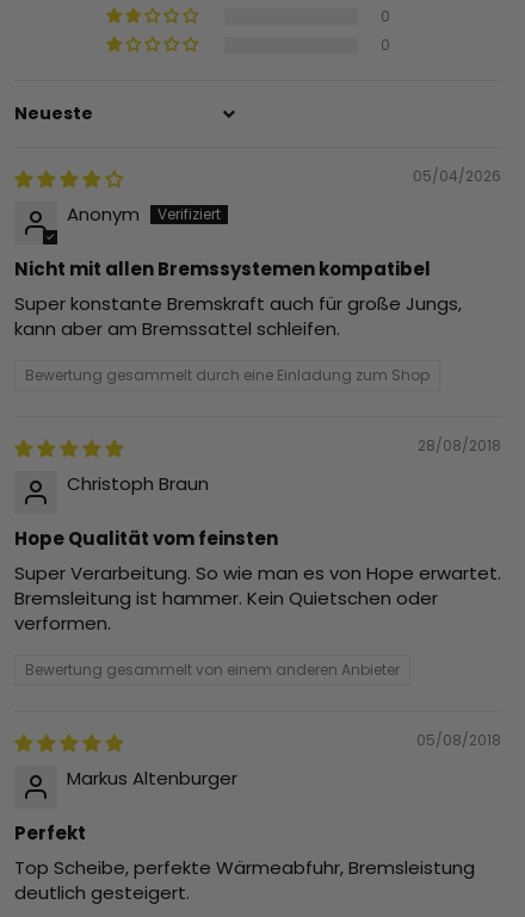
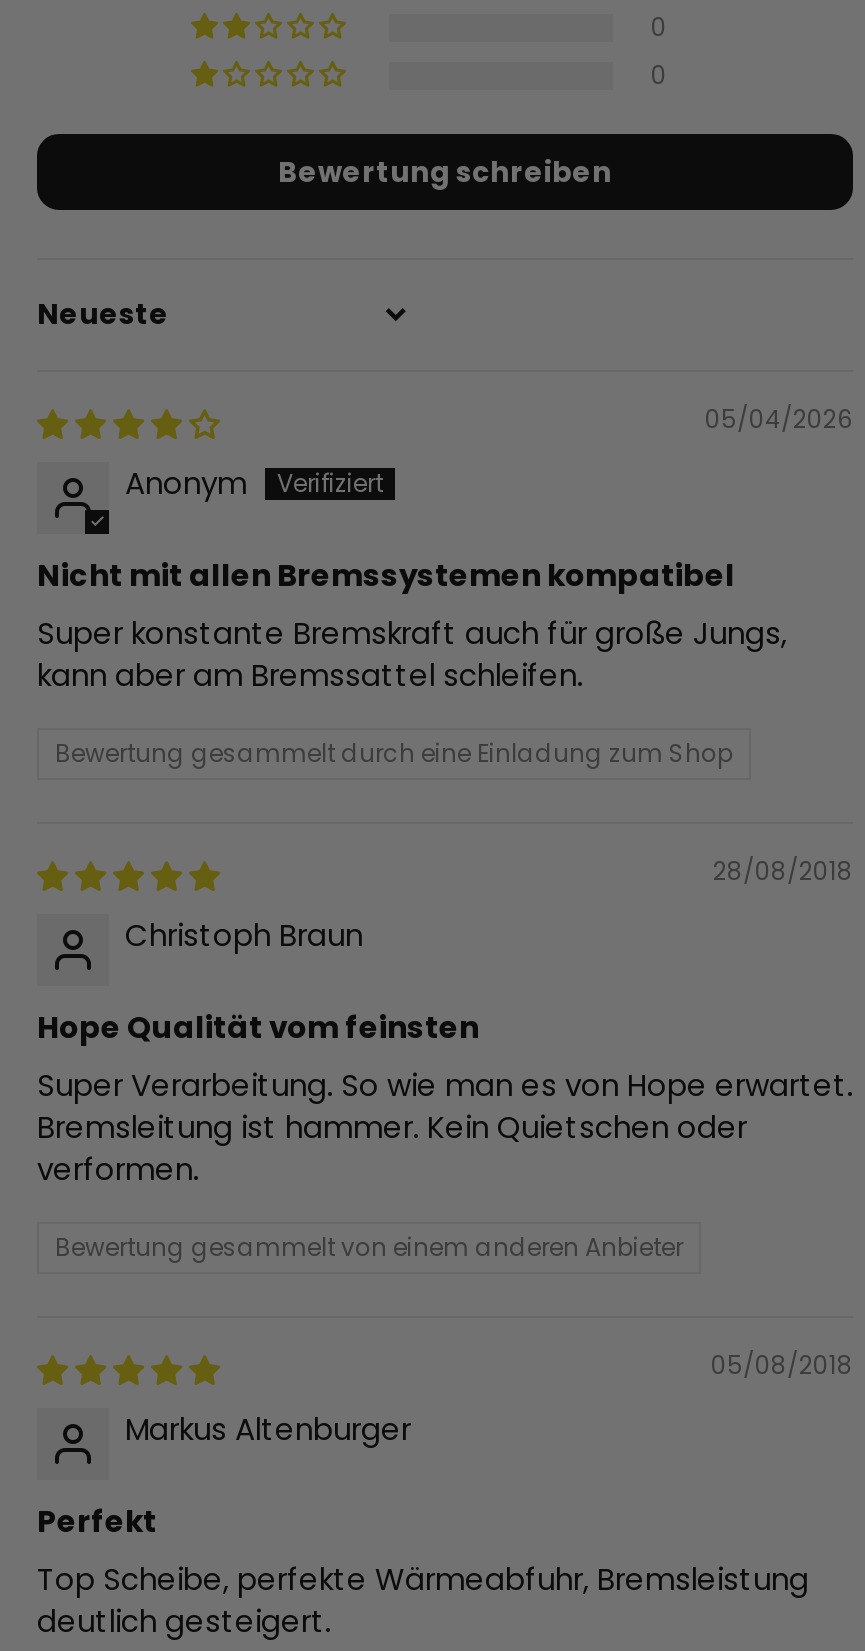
none -> [278,152,612,192] Bewertung schreiben

